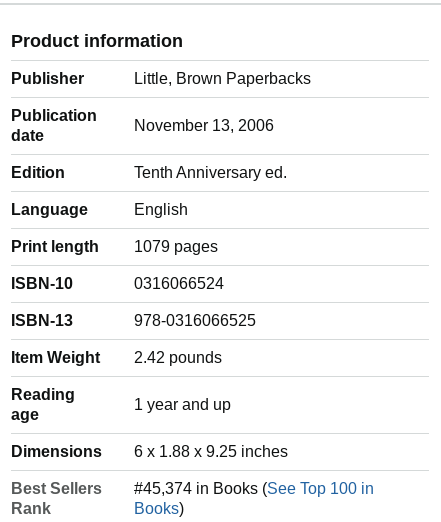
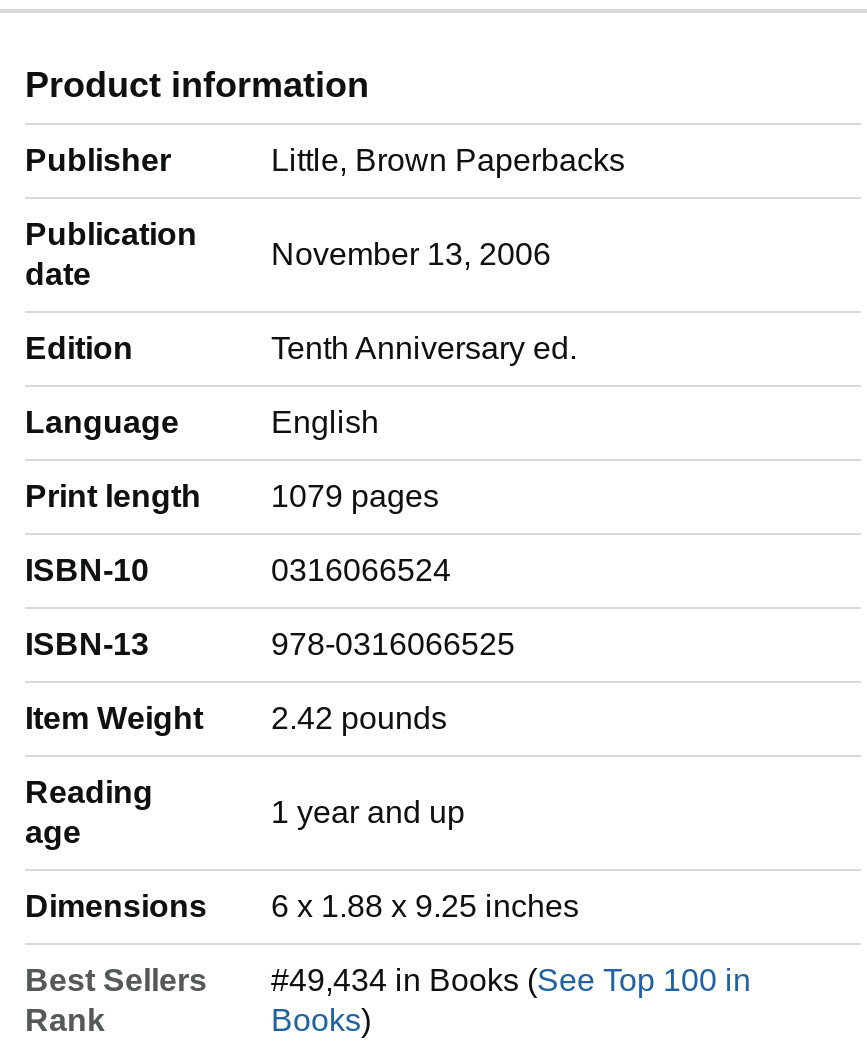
[134,480,374,497] #45,374 in Books (See Top 100 in -> [271,963,751,997] #49,434 in Books (See Top 100 in

